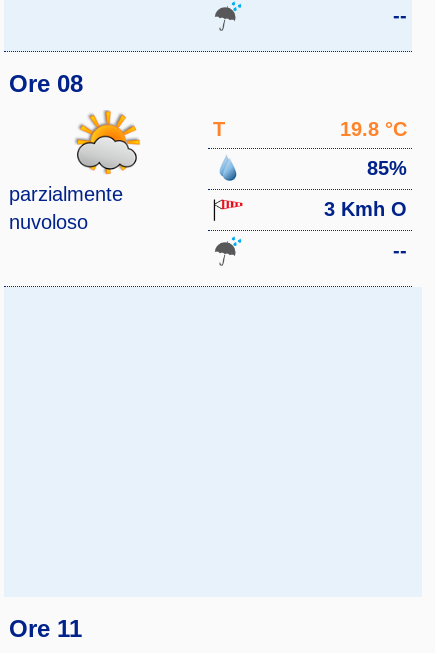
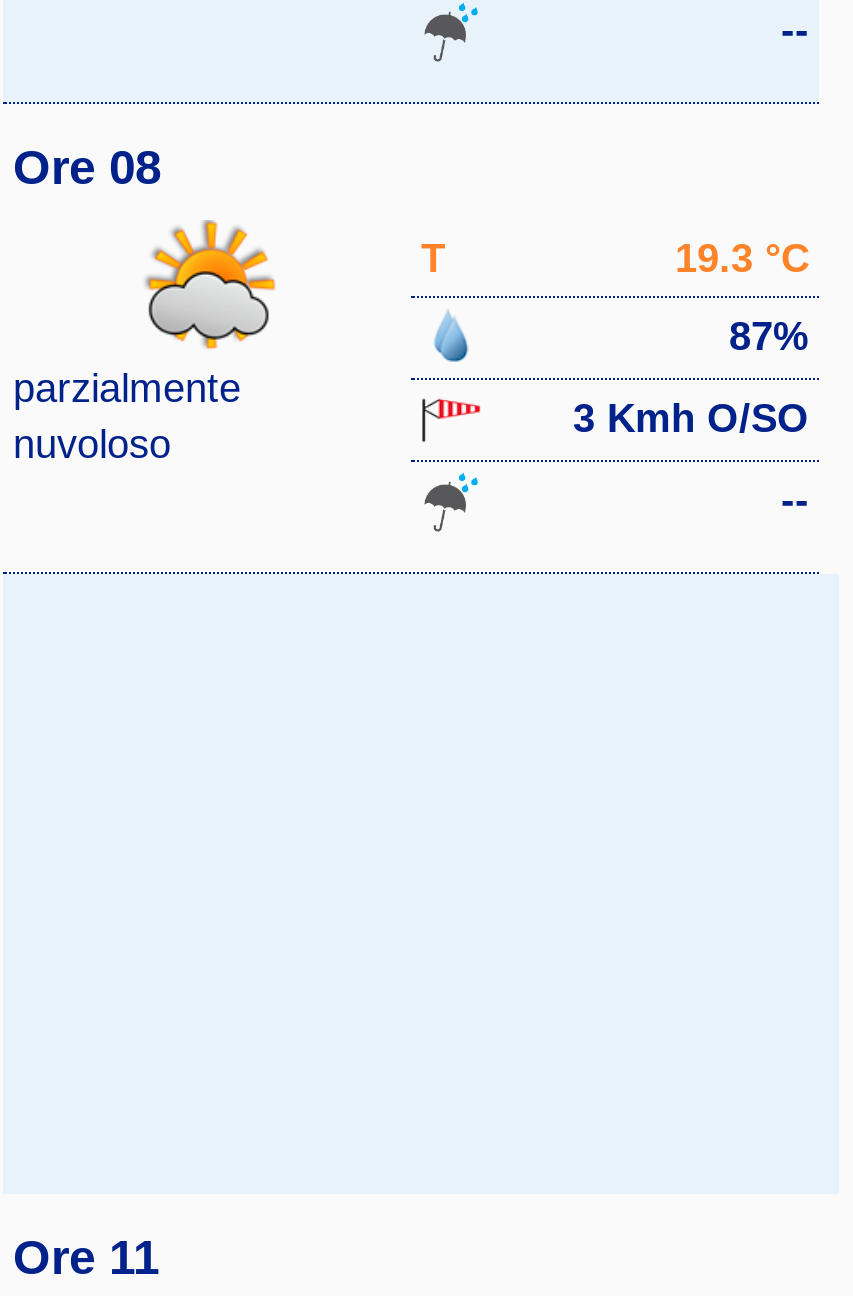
[340,118,407,140] 19.8 °C -> [675,236,809,280] 19.3 °C
[367,157,407,179] 85% -> [729,314,809,358] 87%
[324,198,407,220] 3 Kmh O -> [573,396,809,440] 3 Kmh O/SO

